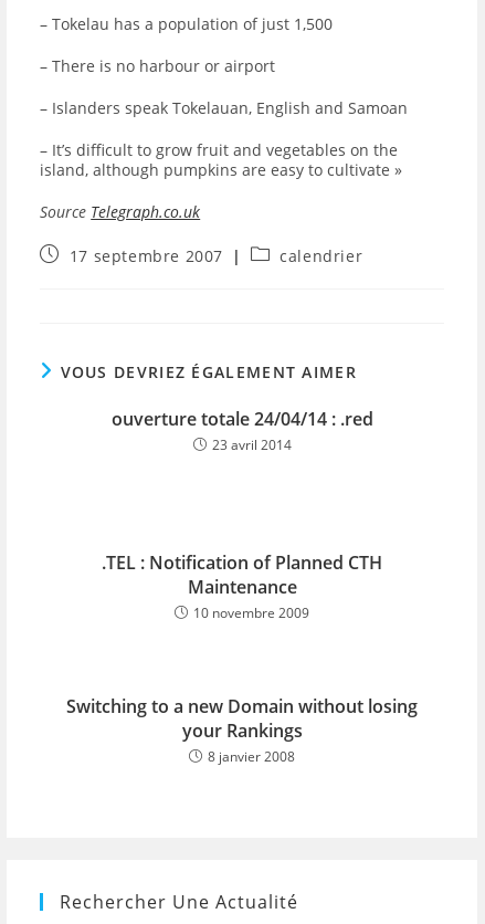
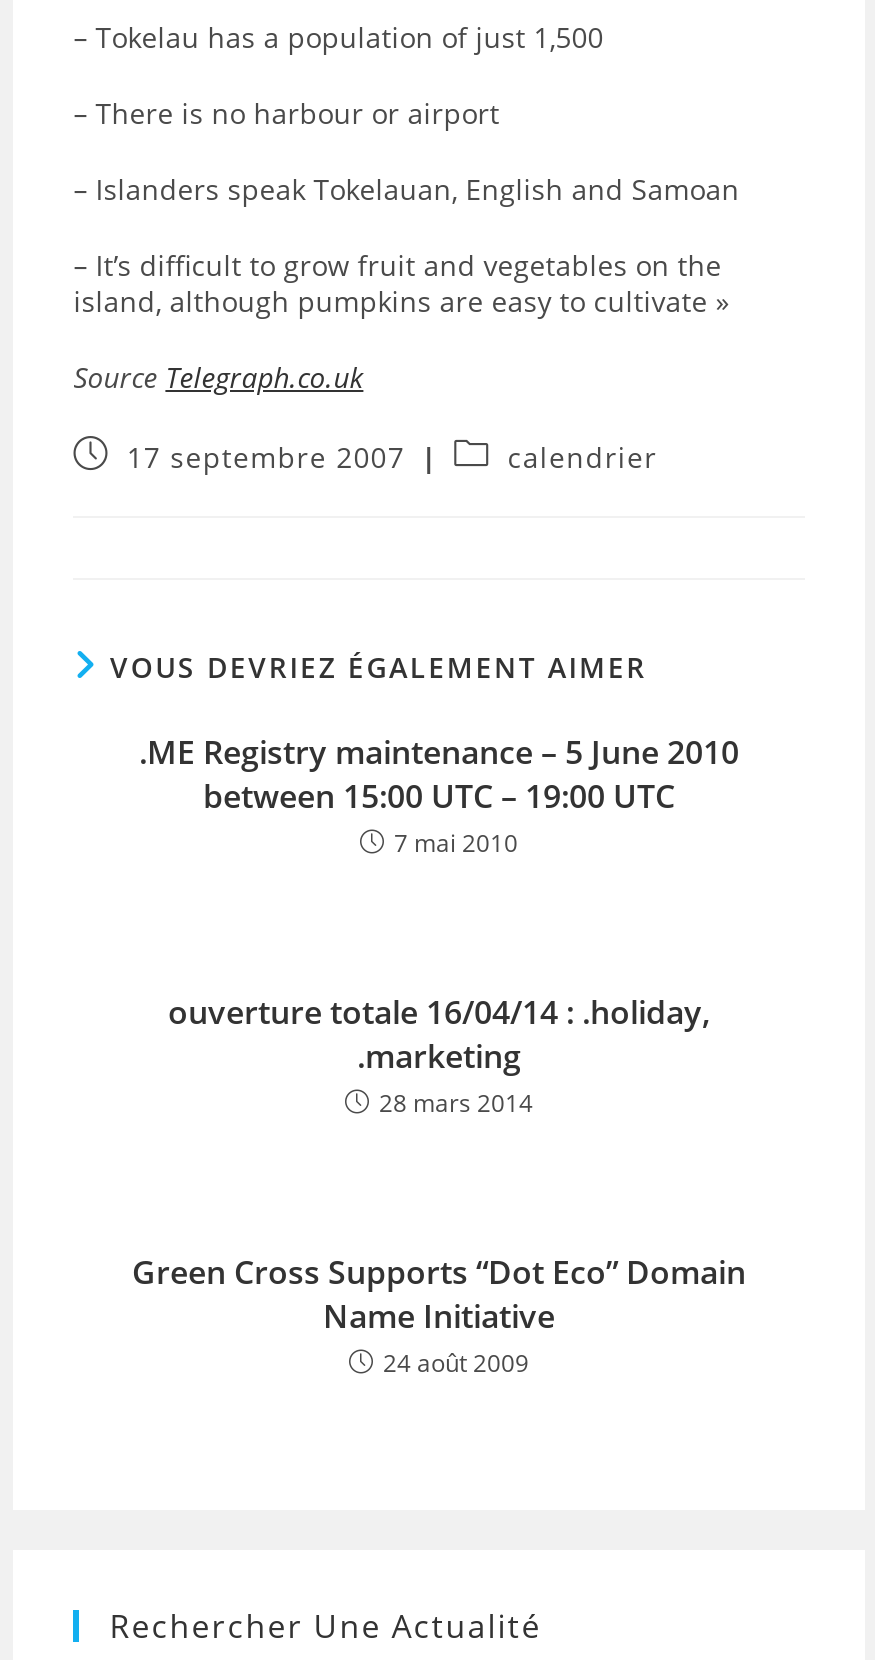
[111,407,373,454] ouverture totale 24/04/14 : .red | 23 avril 2014 -> [139,730,739,860] .ME Registry maintenance – 5 June 2010 | between 15:00 UTC – 19:00 UTC | 7 mai 2010
[102,550,382,622] .TEL : Notification of Planned CTH | Maintenance | 10 novembre 2009 -> [168,990,710,1120] ouverture totale 16/04/14 : .holiday, | .marketing | 28 mars 2014
[66,694,418,766] Switching to a new Domain without losing | your Rankings | 8 janvier 2008 -> [132,1250,746,1380] Green Cross Supports “Dot Eco” Domain | Name Initiative | 24 août 2009

